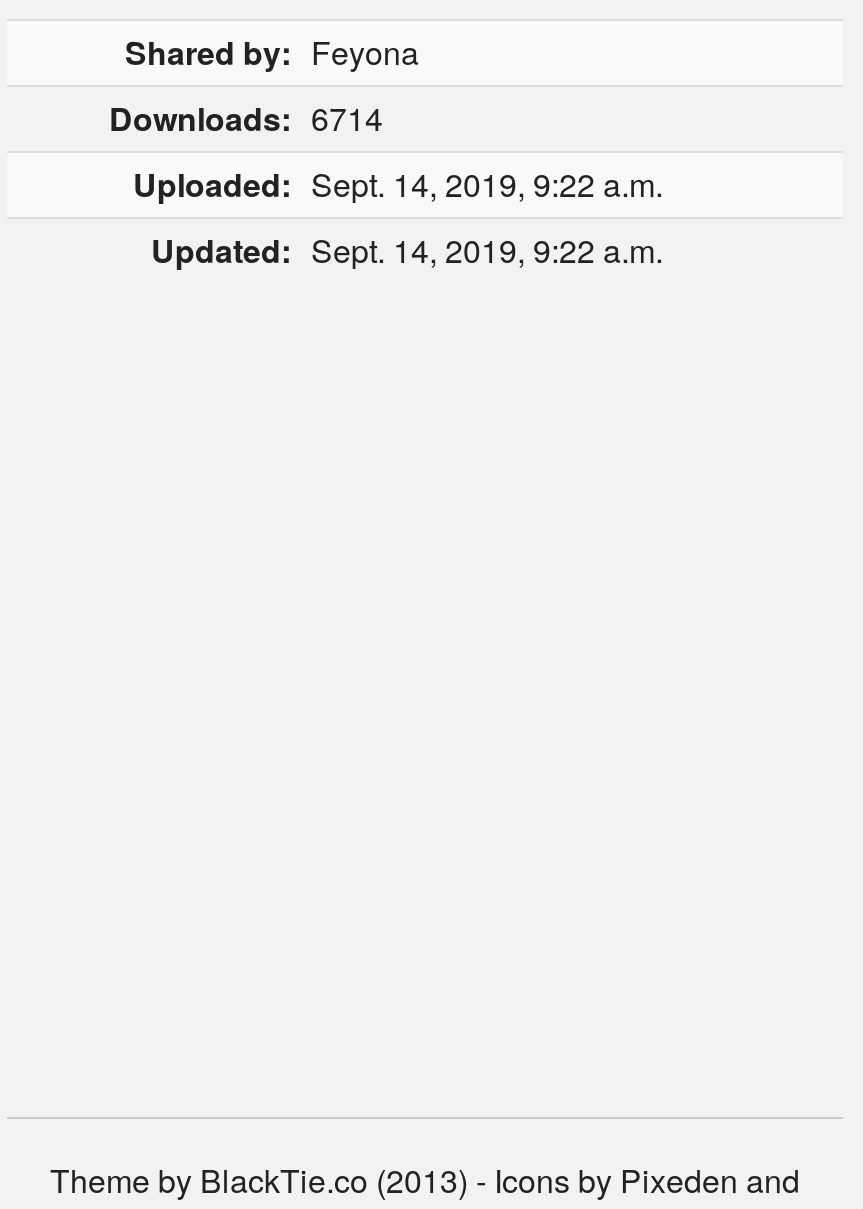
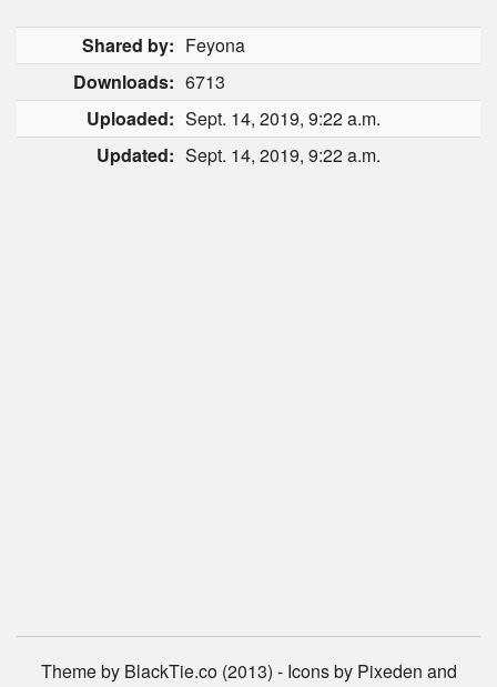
[109,95,383,141] Downloads: 6714 -> [73,69,225,94] Downloads: 6713

